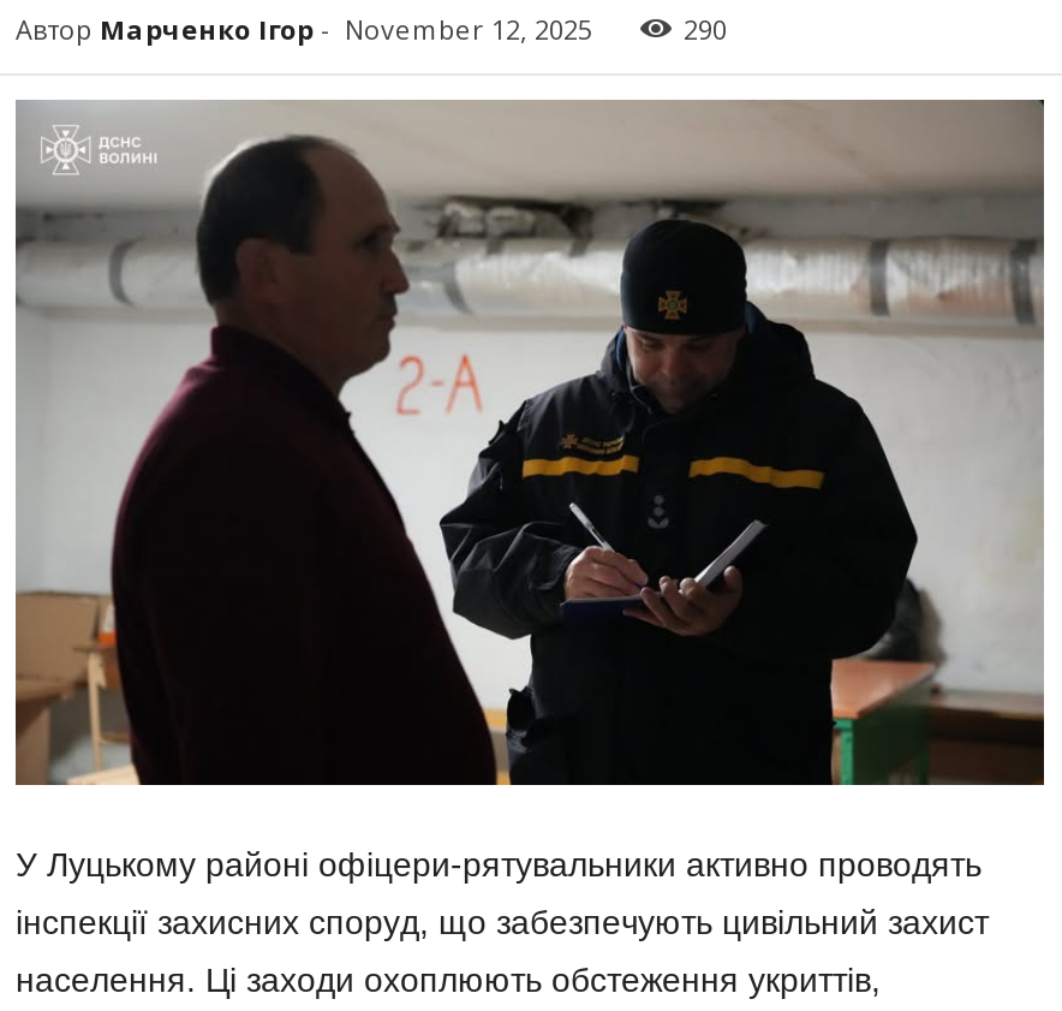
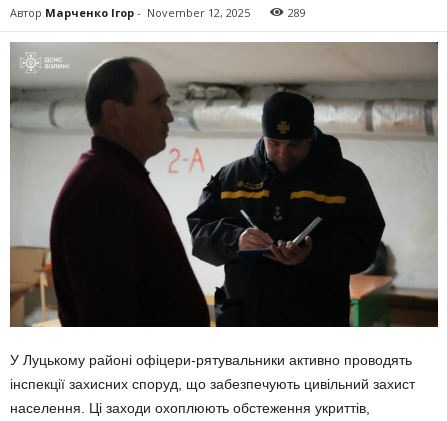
[684,11,727,47] 290 -> [288,5,306,20] 289

